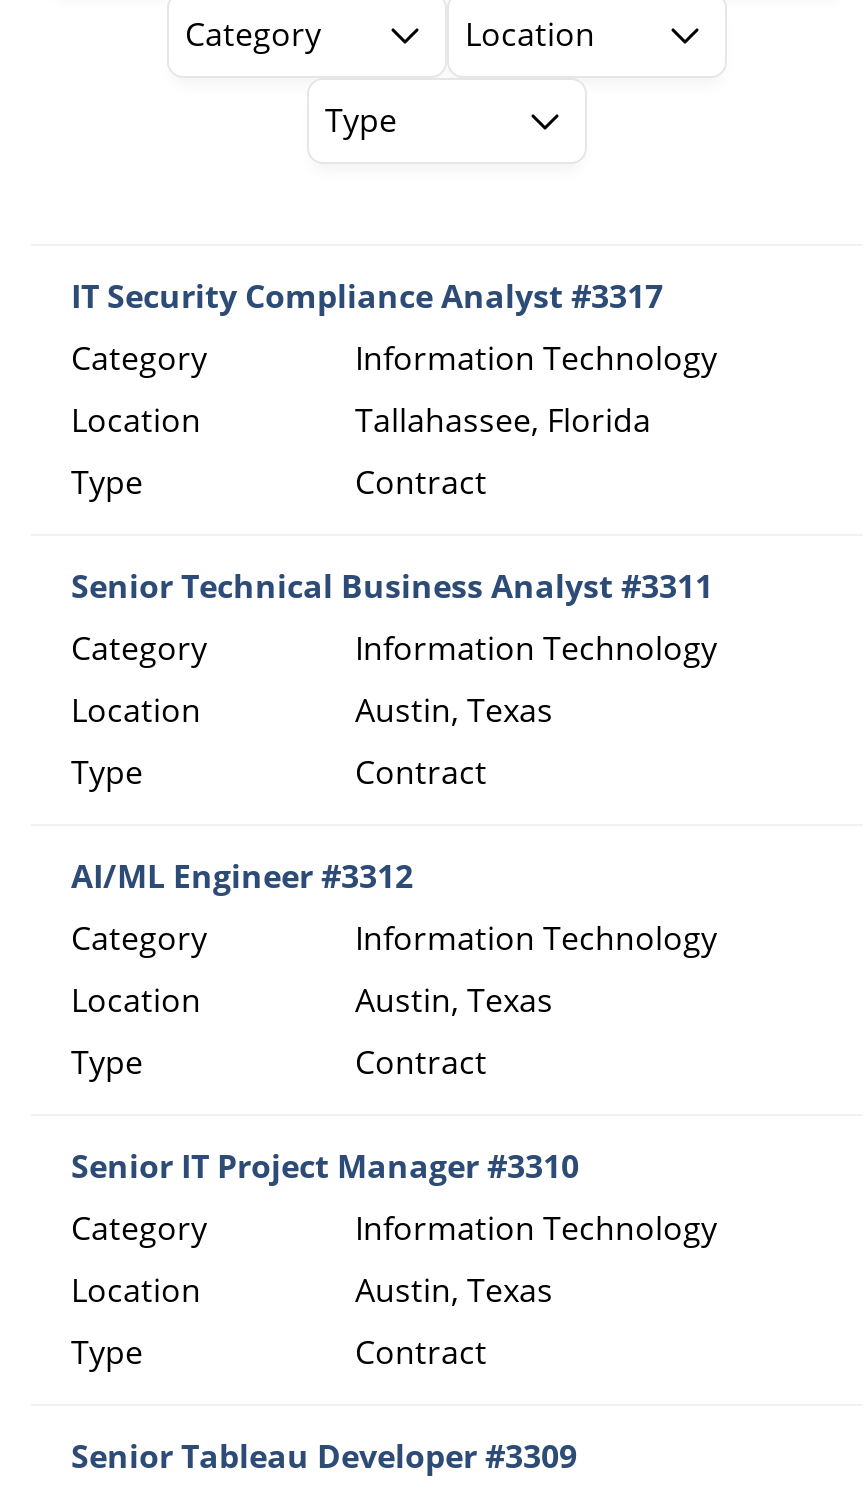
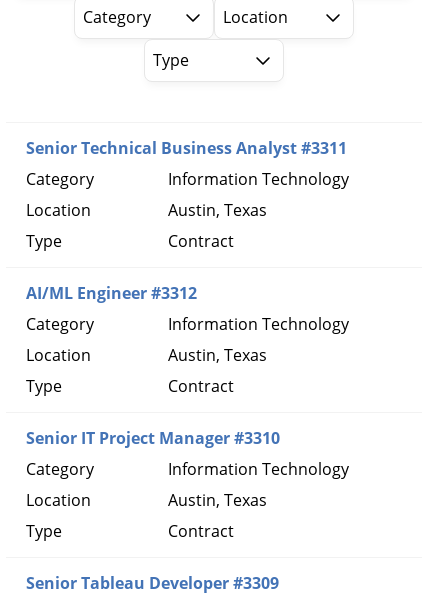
[71,274,717,504] IT Security Compliance Analyst #3317 | Information Technology | Tallahassee, Florida | Contract -> none

